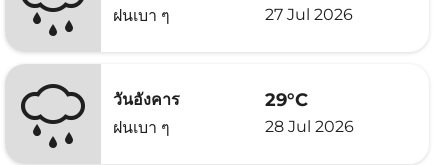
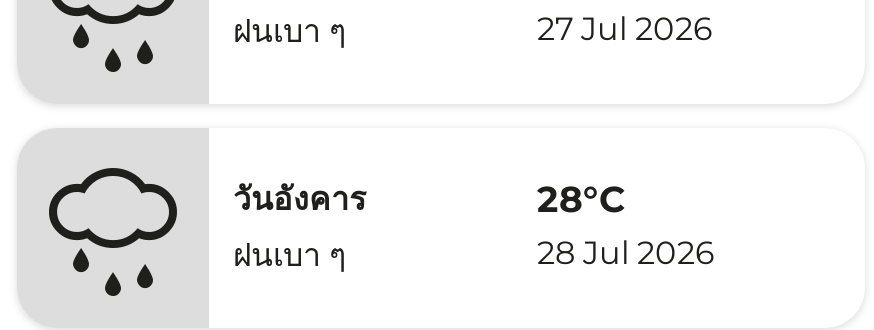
[265,88,308,110] 29°C -> [537,177,625,221] 28°C

